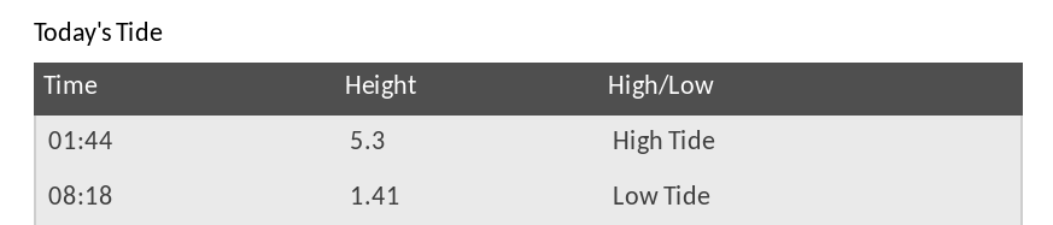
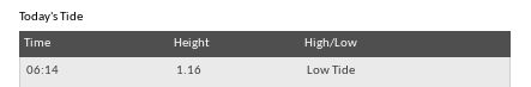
[48,130,714,212] 01:44 | 5.3 | High Tide | 08:18 | 1.41 -> [26,64,201,77] 06:14 | 1.16

